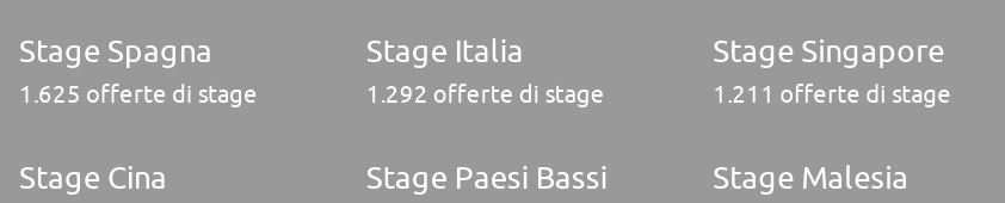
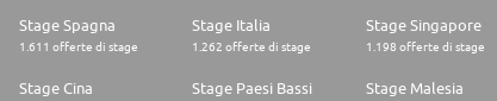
[19,79,258,108] 1.625 offerte di stage -> [19,39,138,54] 1.611 offerte di stage
[366,79,605,108] 1.292 offerte di stage -> [192,39,311,54] 1.262 offerte di stage
[713,79,952,108] 1.211 offerte di stage -> [366,39,485,54] 1.198 offerte di stage

